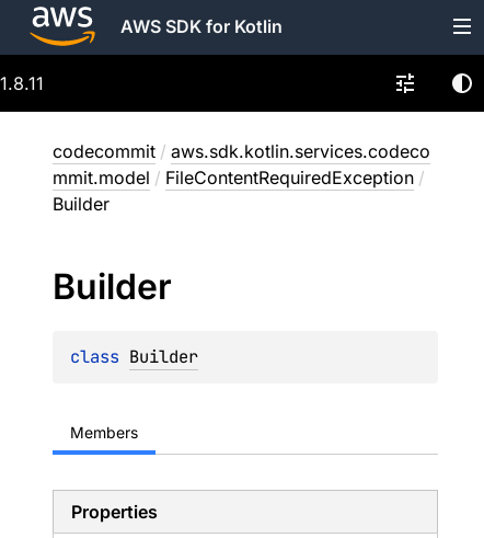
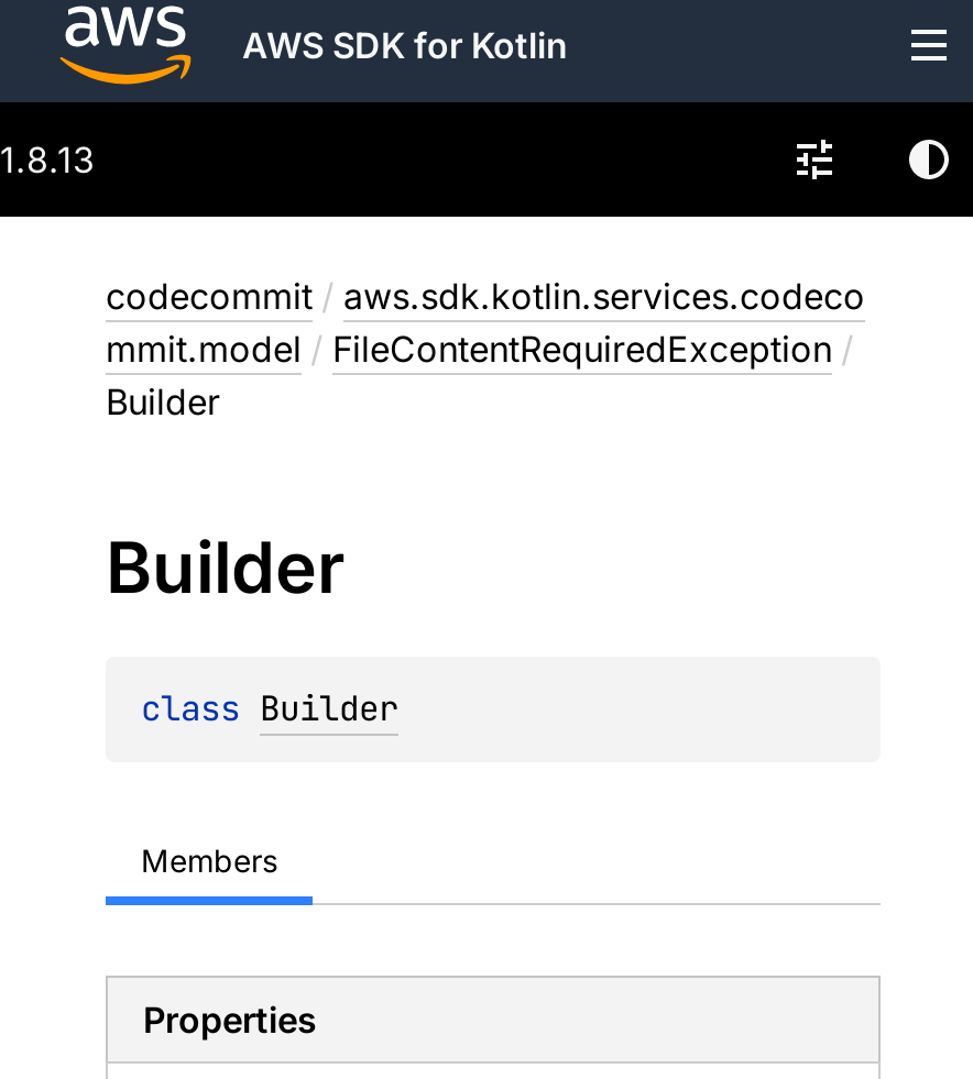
[0,72,44,94] 1.8.11 -> [0,137,95,181] 1.8.13

